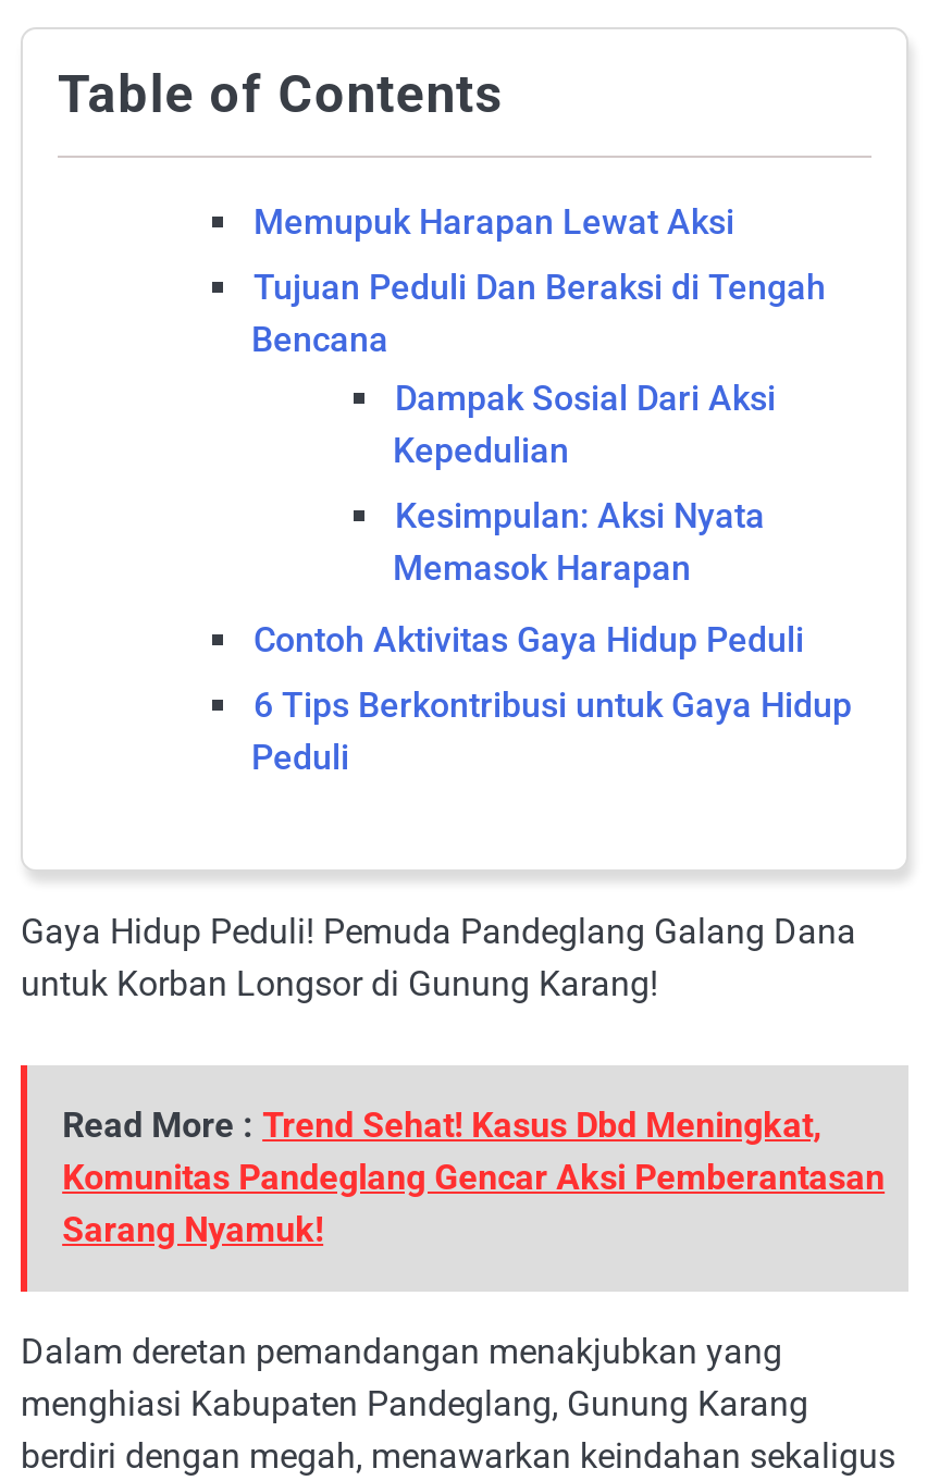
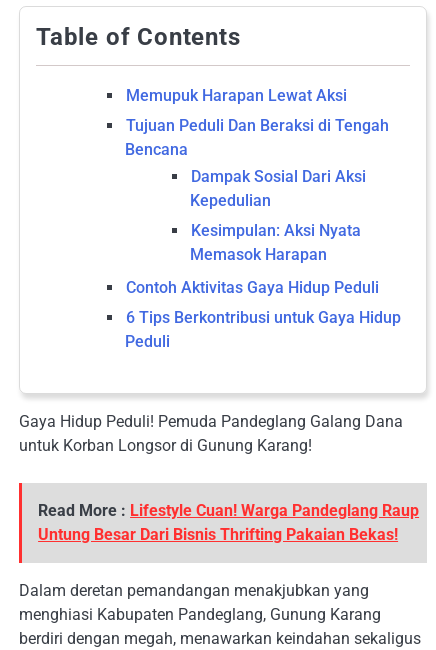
[62,1104,885,1250] Read More : Trend Sehat! Kasus Dbd Meningkat, | Komunitas Pandeglang Gencar Aksi Pemberantasan | Sarang Nyamuk! -> [38,501,419,544] Read More : Lifestyle Cuan! Warga Pandeglang Raup | Untung Besar Dari Bisnis Thrifting Pakaian Bekas!

